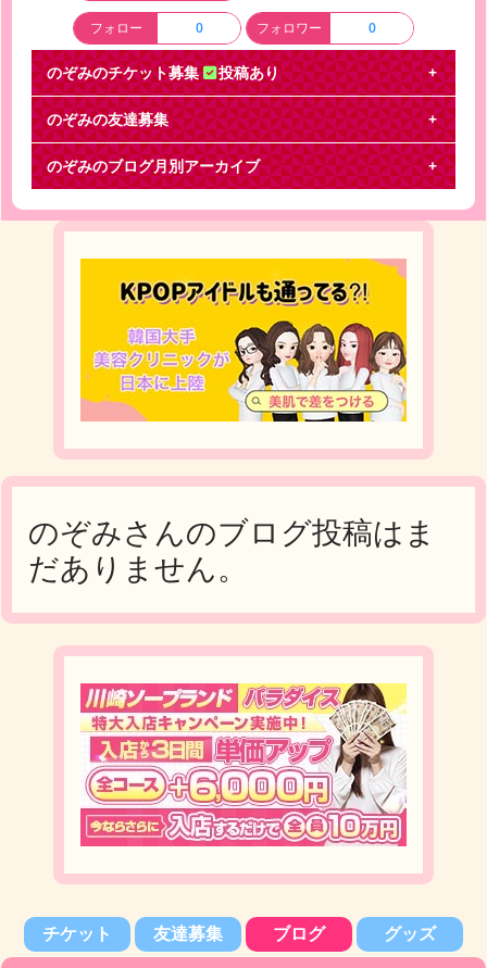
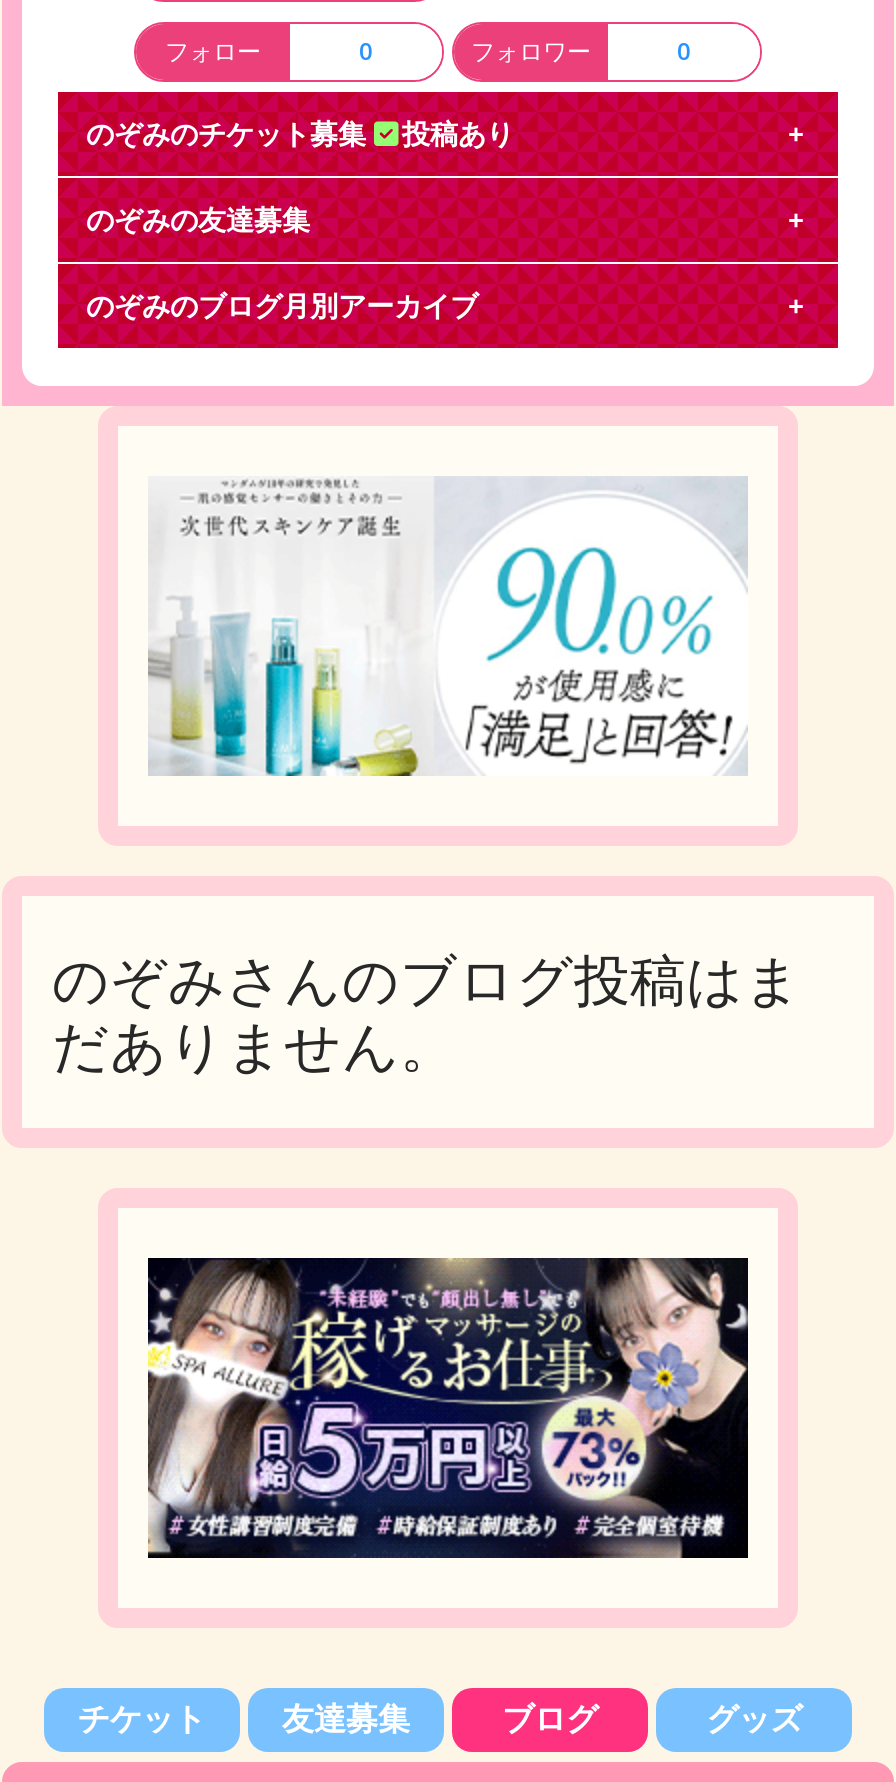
[79,257,408,423] [image] -> [148,476,748,778] [image]
[79,682,408,847] [image] -> [146,1256,750,1560] [image]

